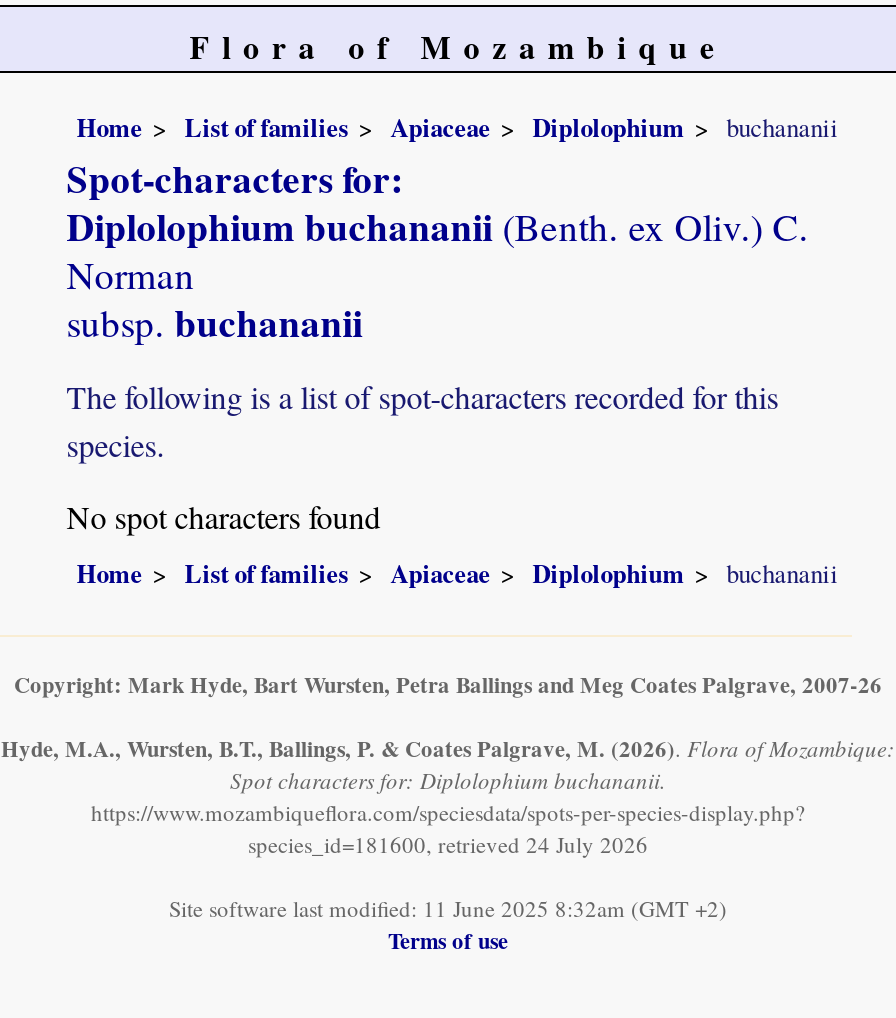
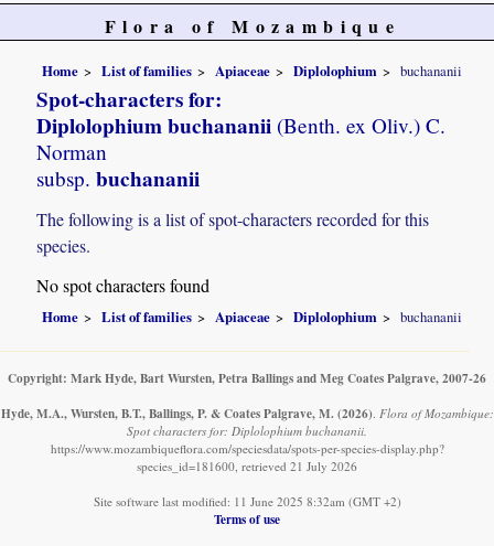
[248,830,648,860] species_id=181600, retrieved 24 July 2026 -> [137,458,357,475] species_id=181600, retrieved 21 July 2026

